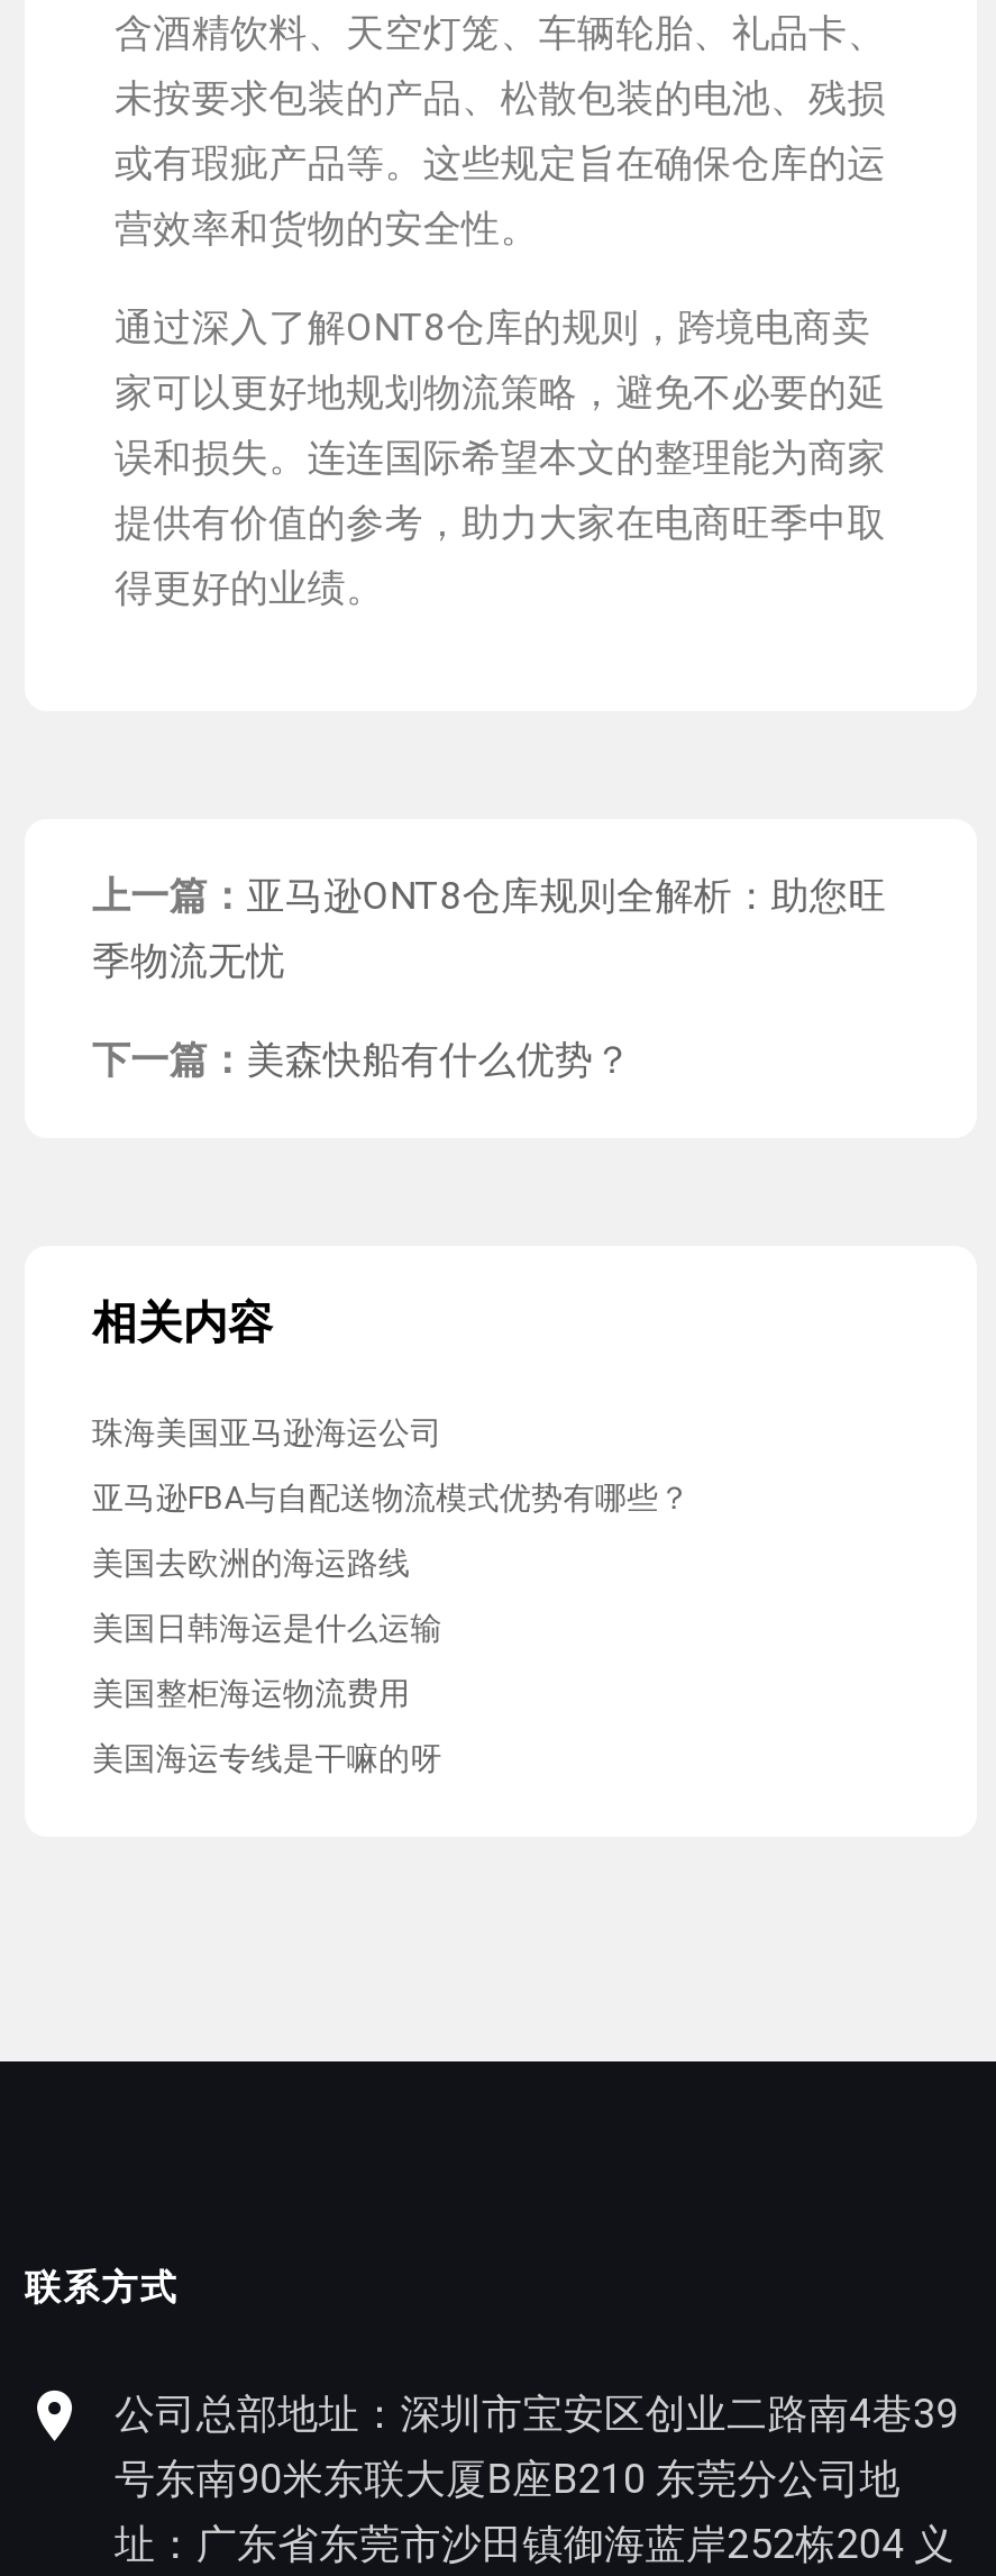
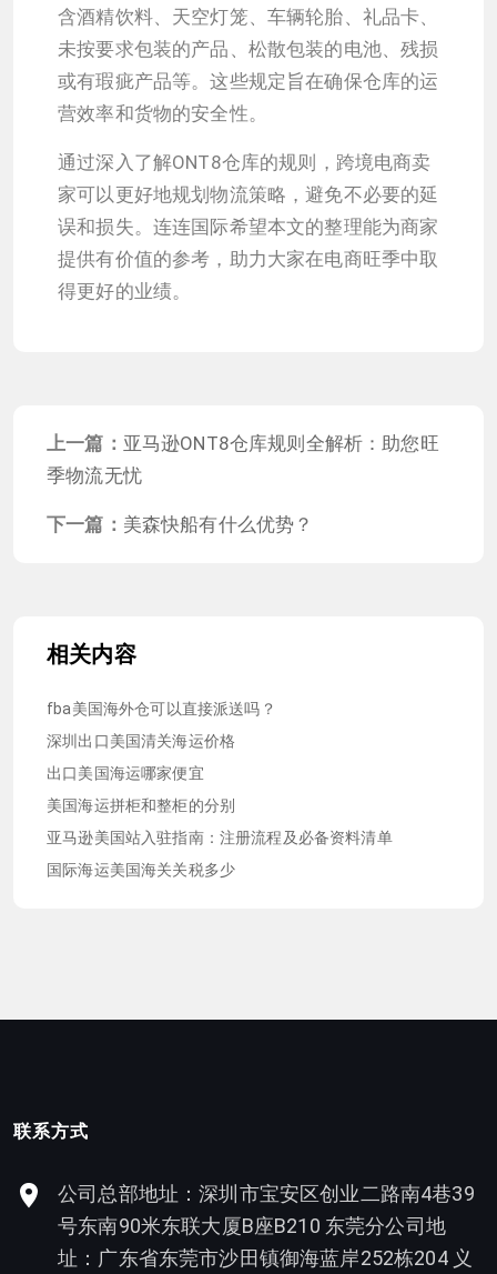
[92,1414,442,1450] 珠海美国亚马逊海运公司 -> [47,700,276,718] fba美国海外仓可以直接派送吗？
[92,1480,690,1515] 亚马逊FBA与自配送物流模式优势有哪些？ -> [47,732,235,750] 深圳出口美国清关海运价格
[92,1545,410,1581] 美国去欧洲的海运路线 -> [47,764,204,782] 出口美国海运哪家便宜
[92,1610,442,1646] 美国日韩海运是什么运输 -> [47,796,235,814] 美国海运拼柜和整柜的分别
[92,1675,410,1711] 美国整柜海运物流费用 -> [47,829,392,846] 亚马逊美国站入驻指南：注册流程及必备资料清单
[92,1740,442,1776] 美国海运专线是干嘛的呀 -> [47,861,235,879] 国际海运美国海关关税多少

